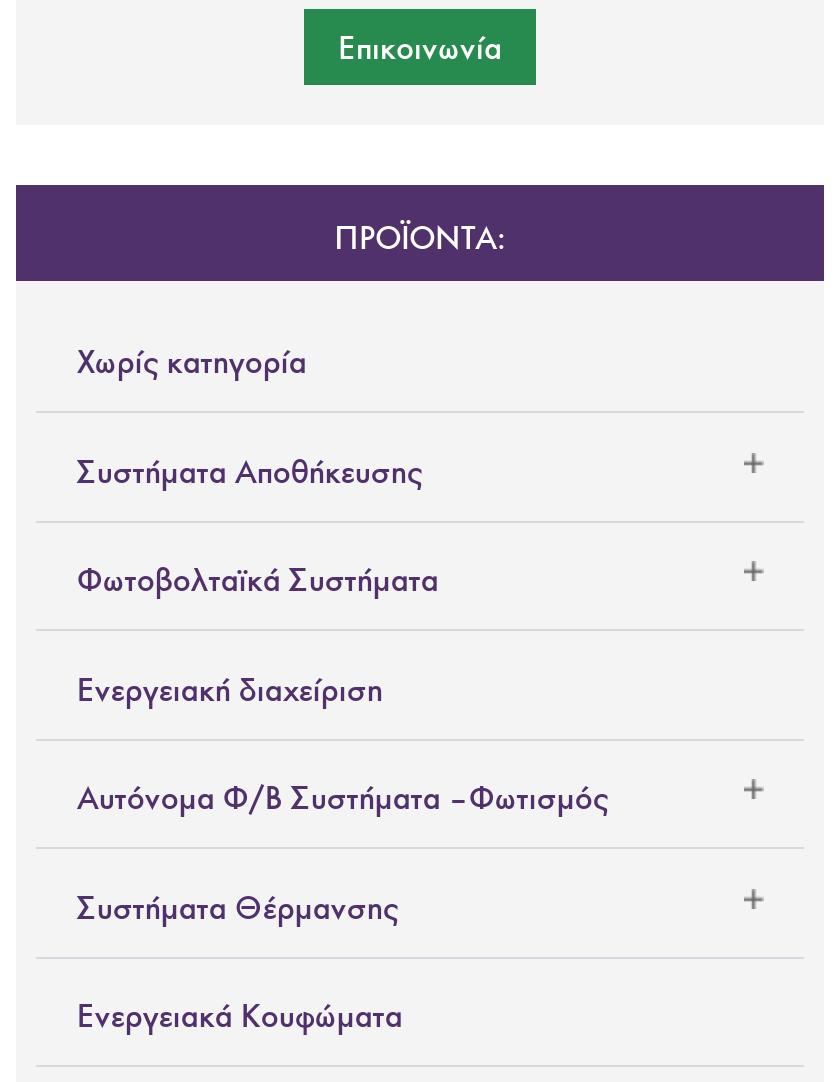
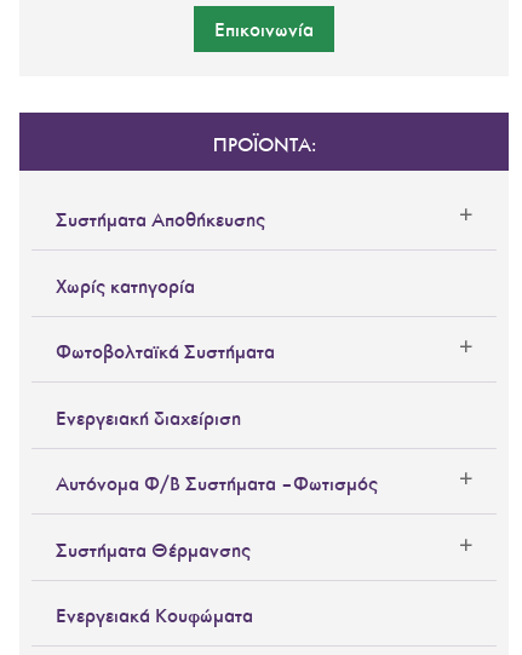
moved [77,341,307,381] -> [56,273,195,297]: Χωρίς κατηγορία
moved [77,450,423,490] -> [56,207,266,231]: Συστήματα Αποθήκευσης

